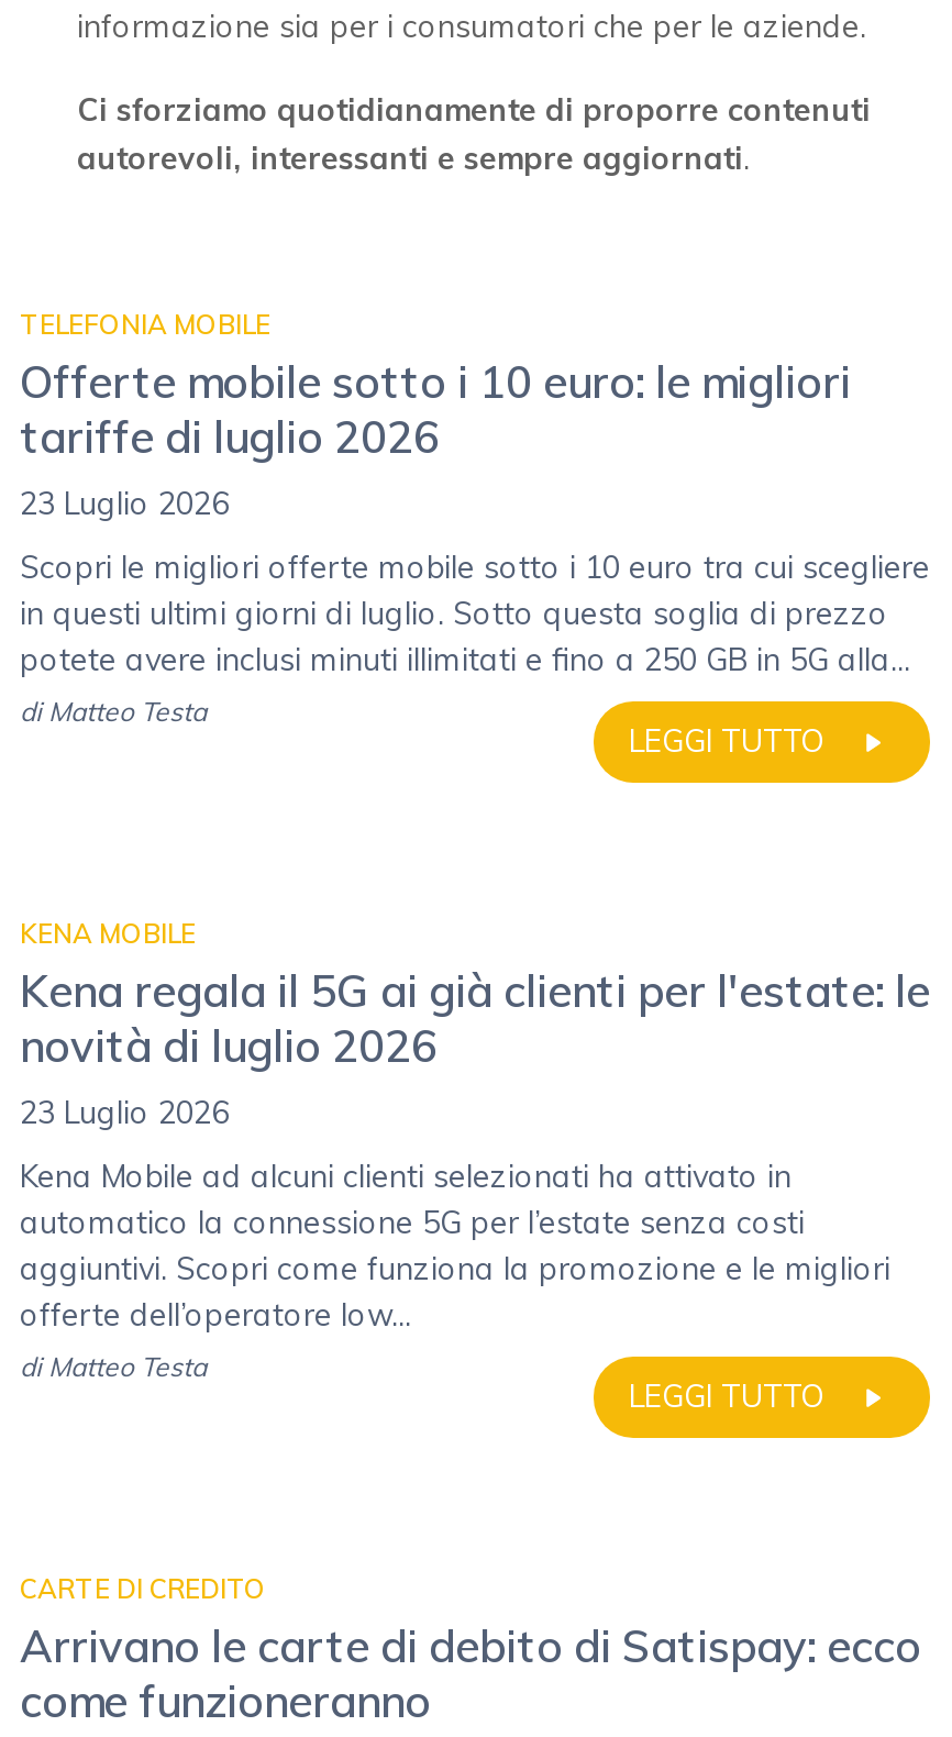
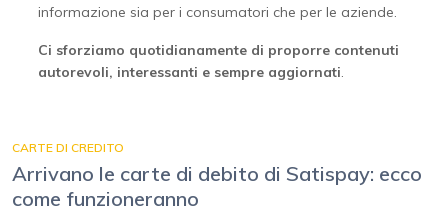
[20,308,930,761] TELEFONIA MOBILE | Offerte mobile sotto i 10 euro: le migliori | tariffe di luglio 2026 | 23 Luglio 2026 | Scopri le migliori offerte mobile sotto i 10 euro tra cui scegliere | in questi ultimi giorni di luglio. Sotto questa soglia di prezzo | potete avere inclusi minuti illimitati e fino a 250 GB in 5G alla... | LEGGI TUTTO -> none
[20,695,207,728] di Matteo Testa -> none
[20,917,930,1416] KENA MOBILE | Kena regala il 5G ai già clienti per l'estate: le | novità di luglio 2026 | 23 Luglio 2026 | Kena Mobile ad alcuni clienti selezionati ha attivato in | automatico la connessione 5G per l’estate senza costi | aggiuntivi. Scopri come funziona la promozione e le migliori | offerte dell’operatore low... | LEGGI TUTTO -> none
[20,1350,207,1383] di Matteo Testa -> none

